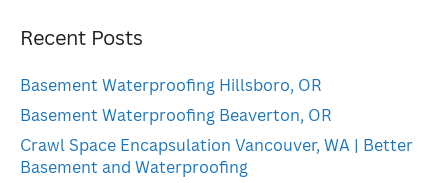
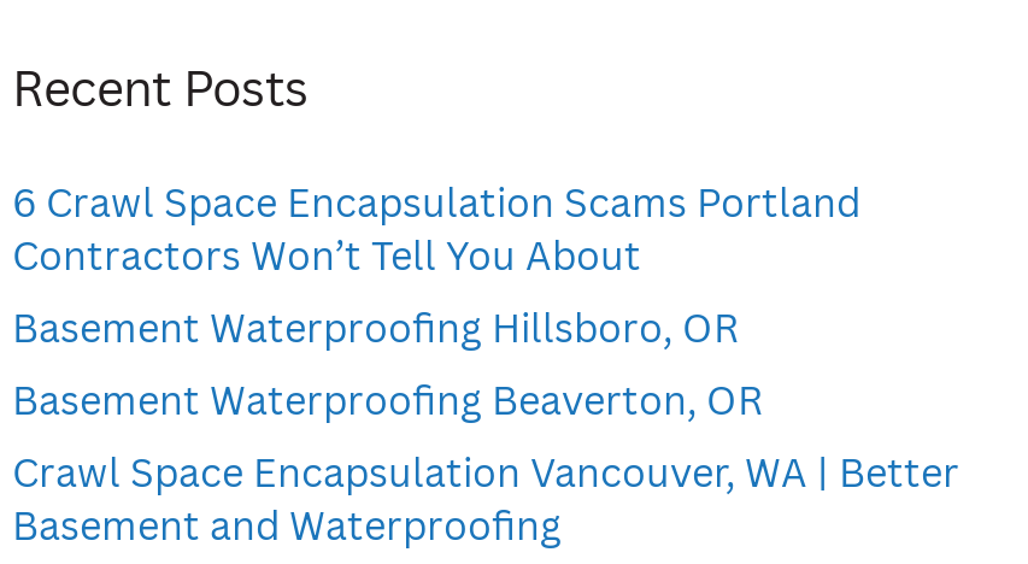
none -> [12,176,860,282] 6 Crawl Space Encapsulation Scams Portland | Contractors Won’t Tell You About

